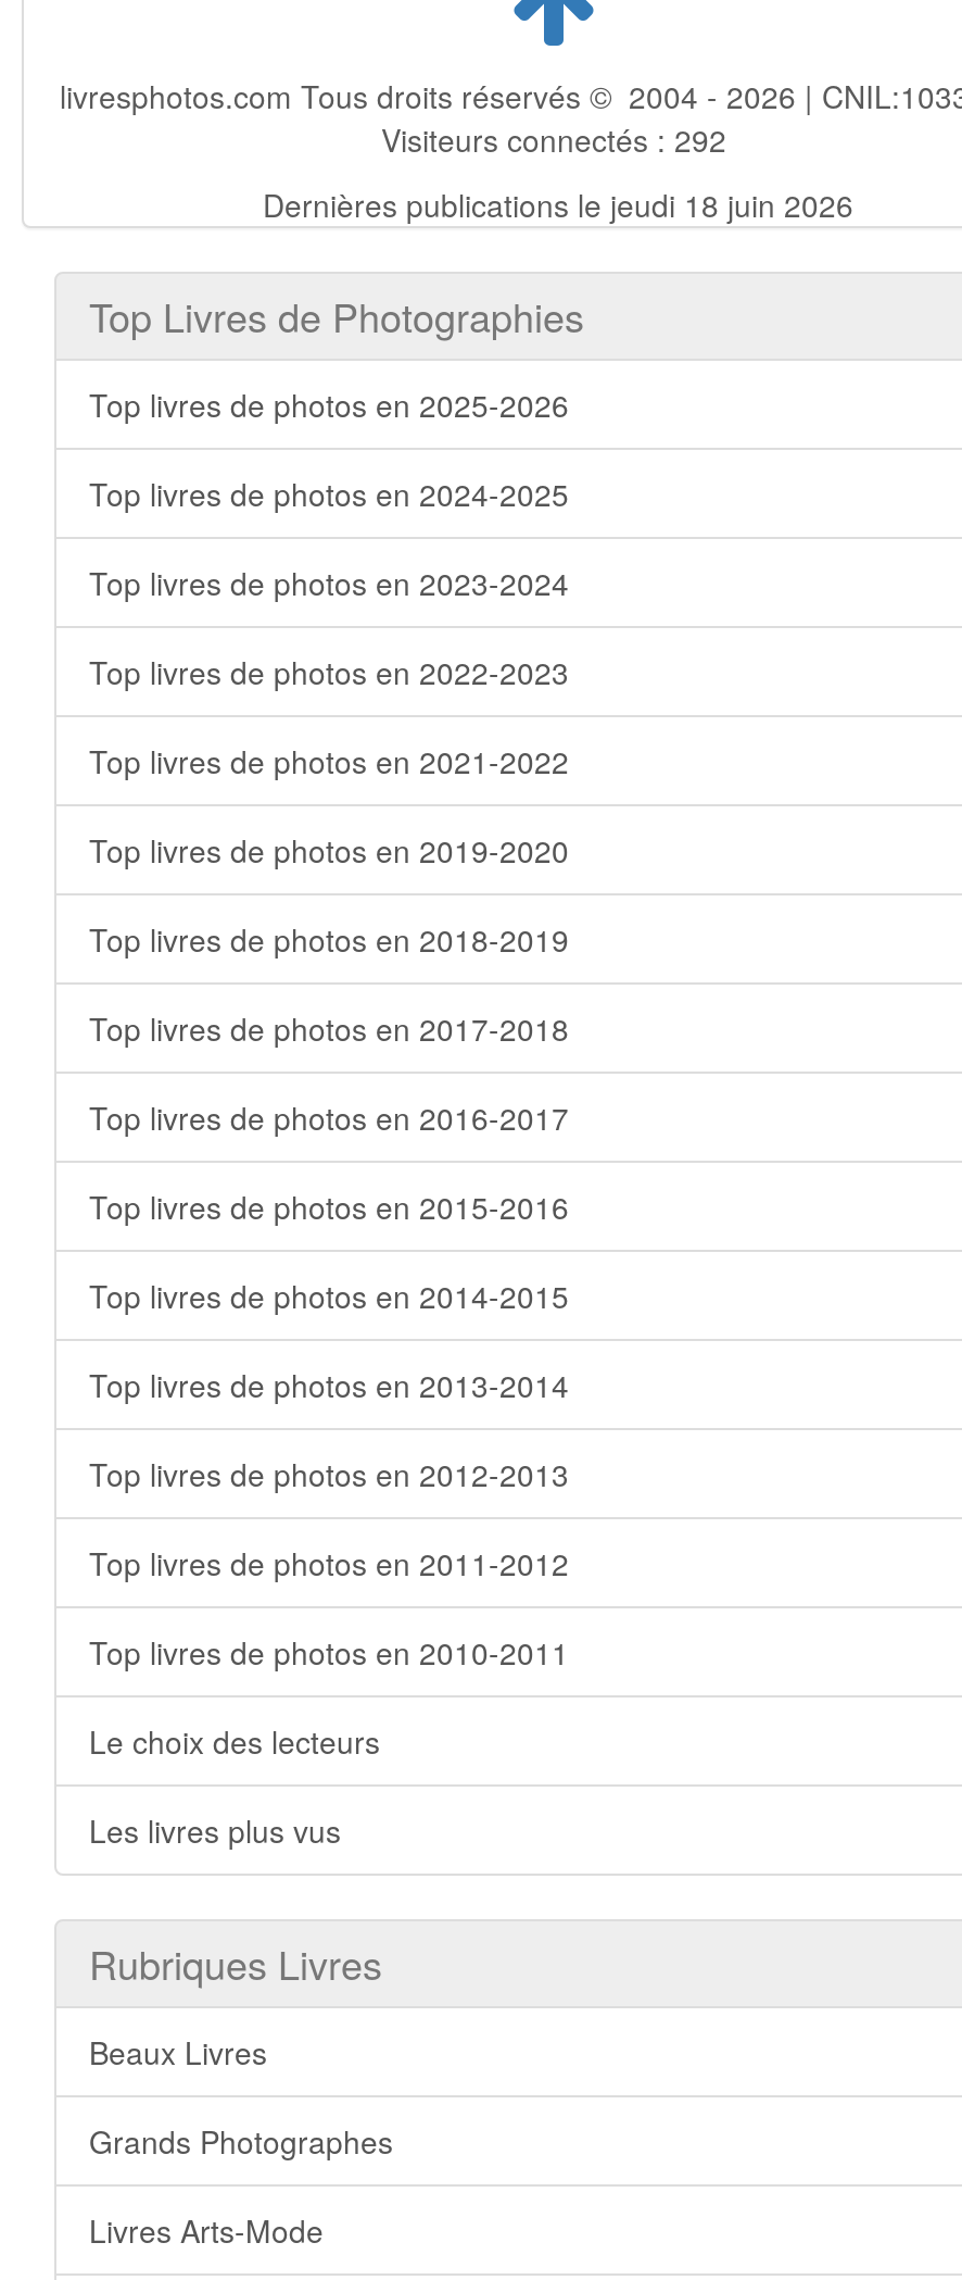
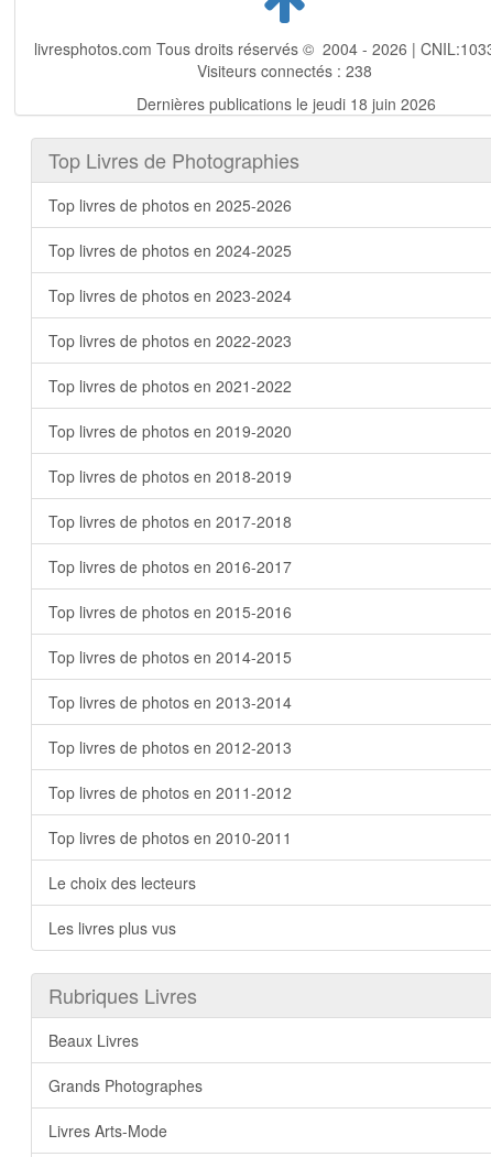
[381,117,726,161] Visiteurs connectés : 292 -> [197,60,372,82] Visiteurs connectés : 238

